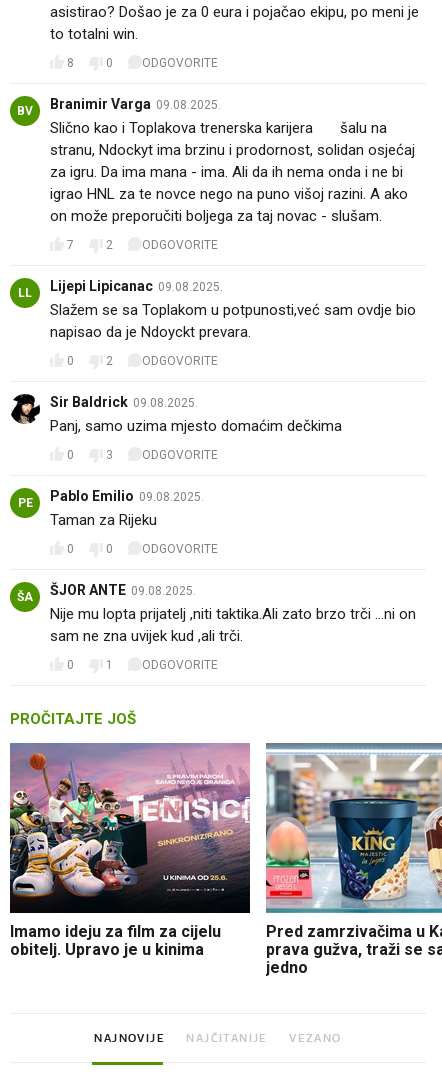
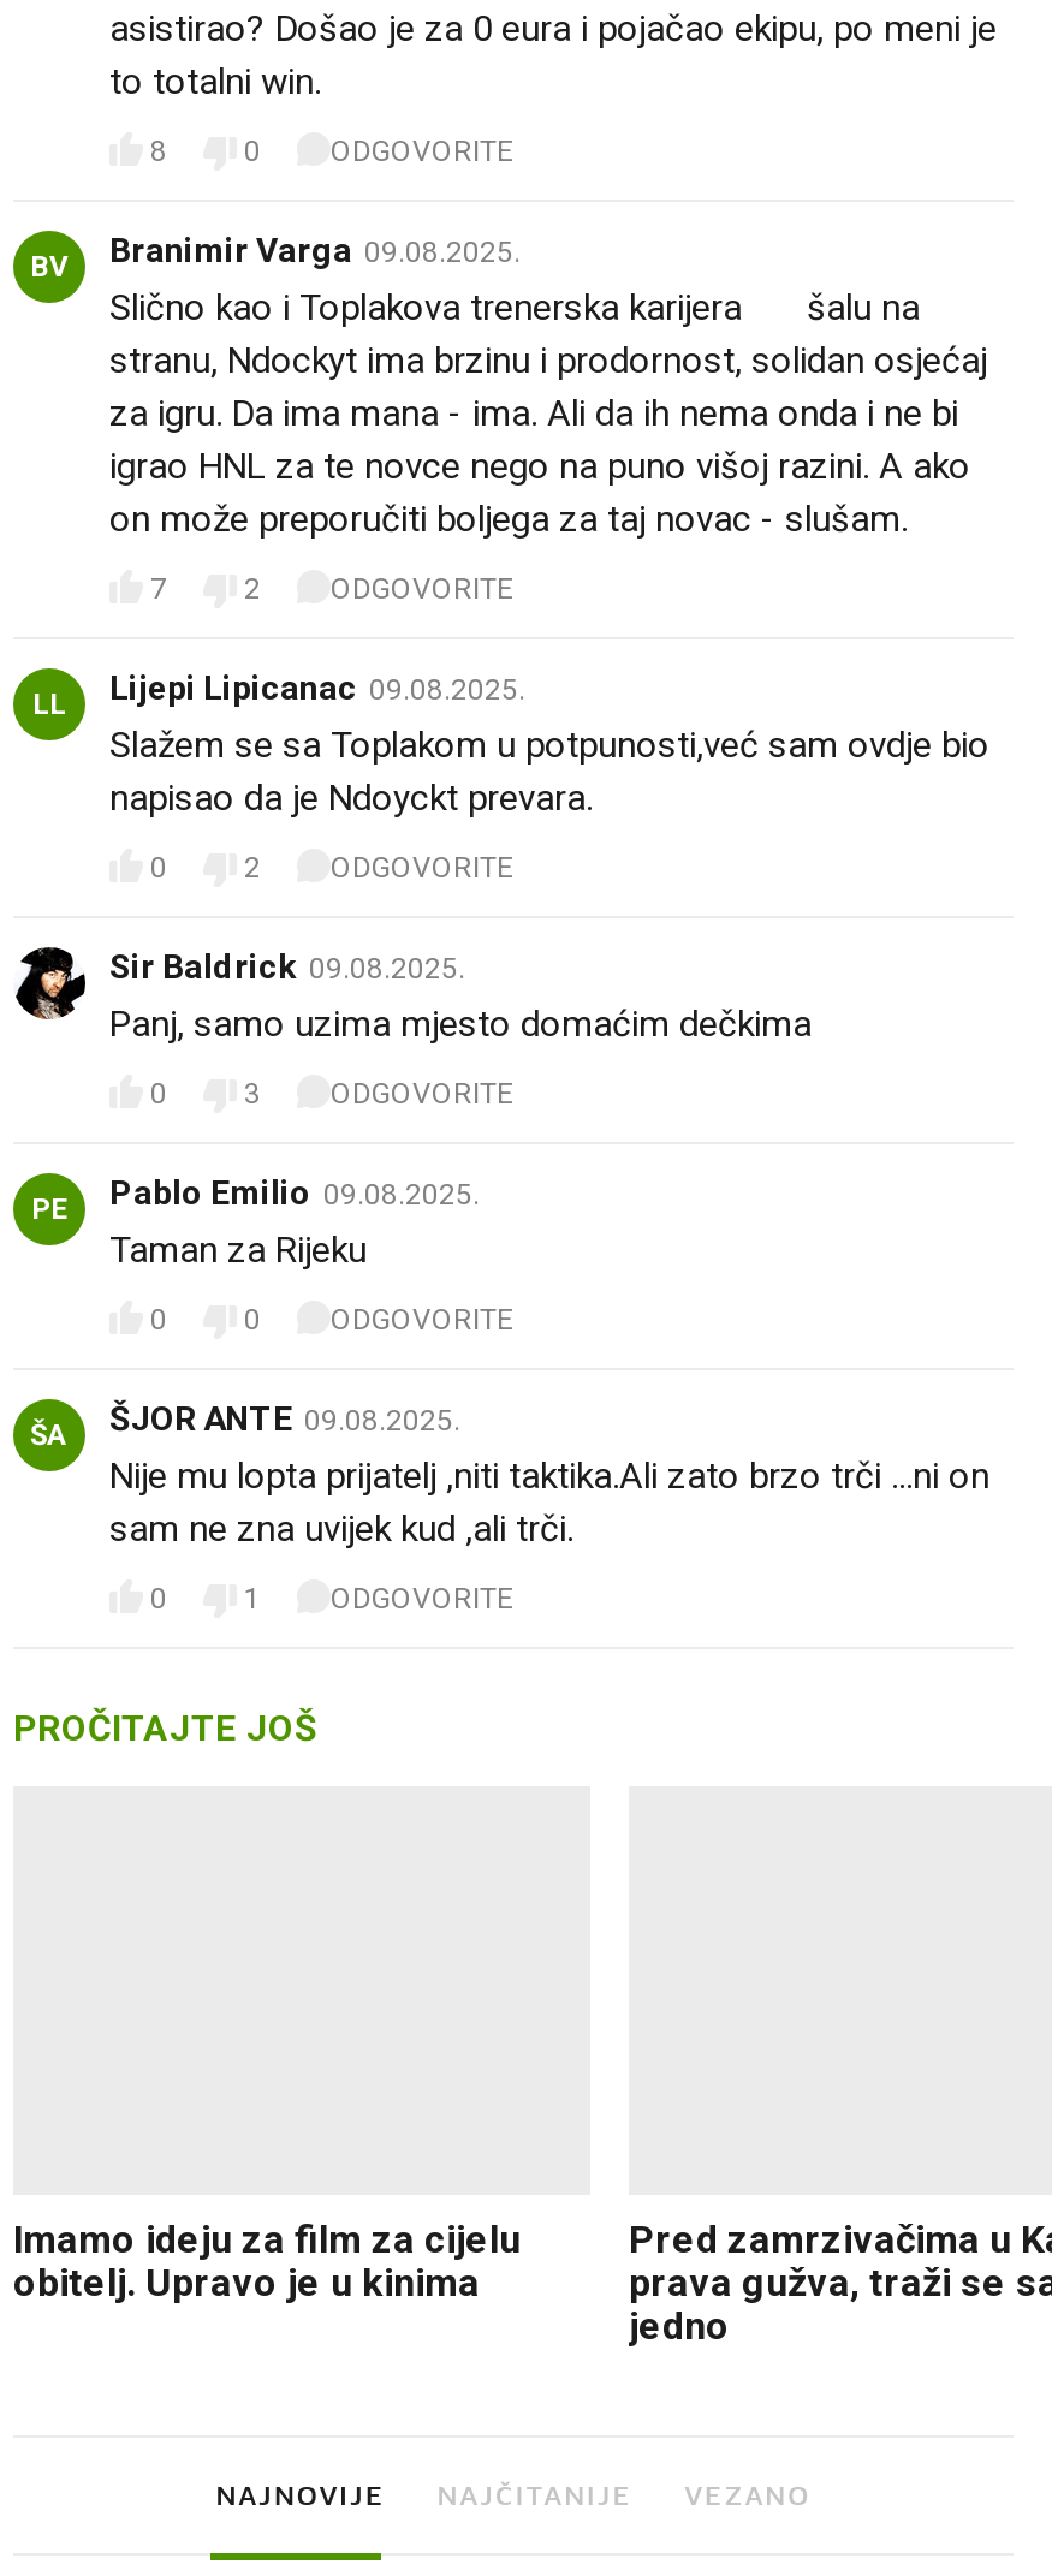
[9,743,251,914] [image] -> none
[265,742,439,914] [image] -> none

